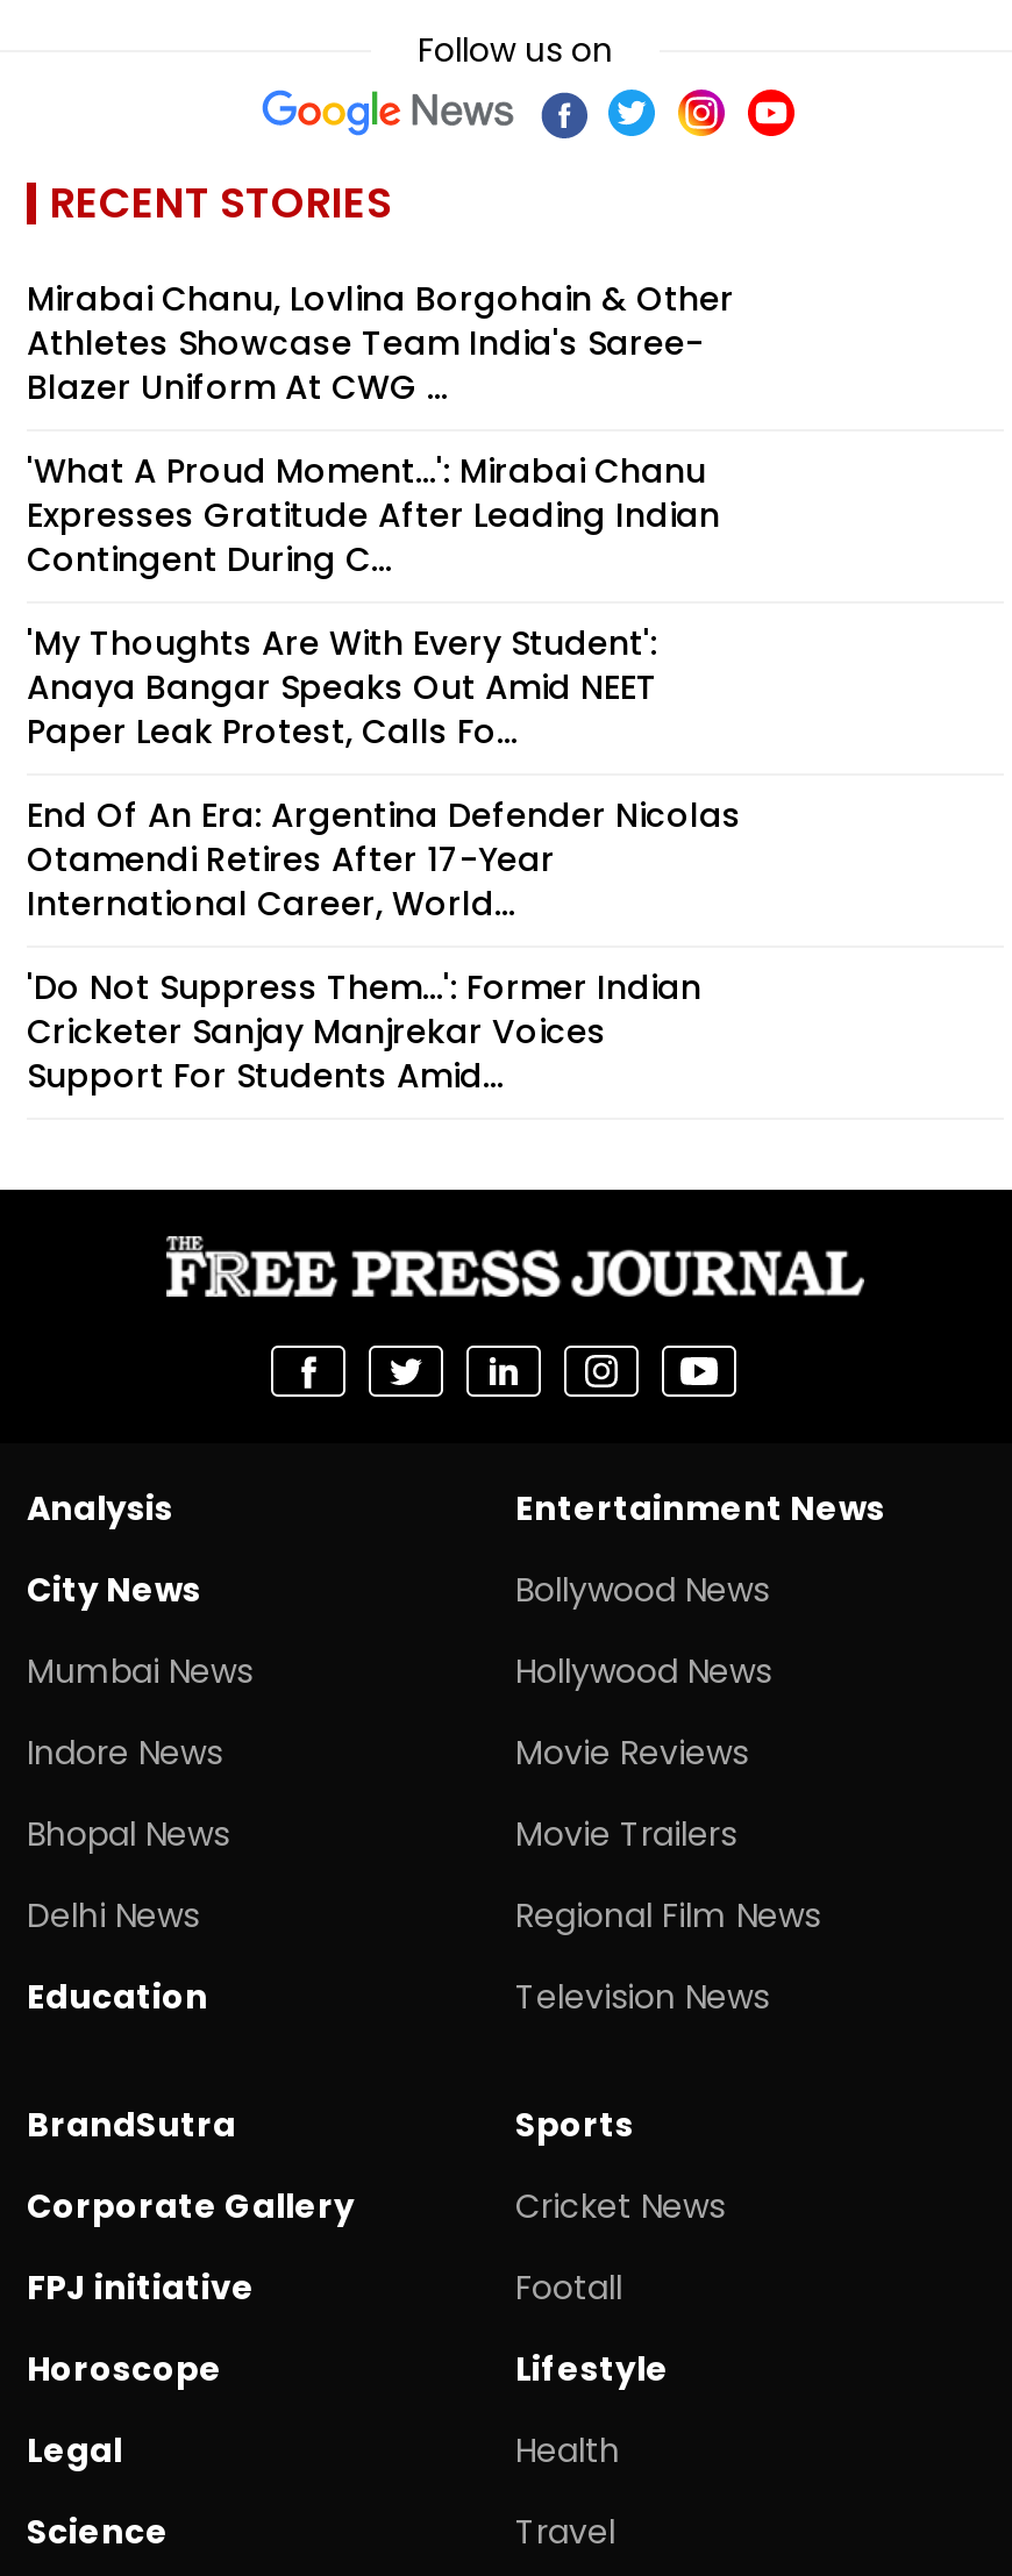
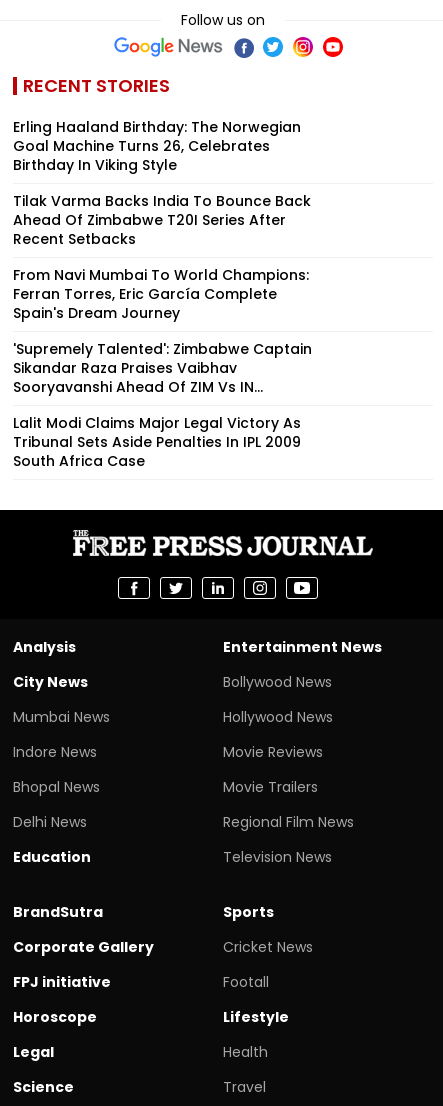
[27,276,734,411] Mirabai Chanu, Lovlina Borgohain & Other | Athletes Showcase Team India's Saree- | Blazer Uniform At CWG ... -> [13,117,301,175] Erling Haaland Birthday: The Norwegian | Goal Machine Turns 26, Celebrates | Birthday In Viking Style
[27,448,720,583] 'What A Proud Moment...': Mirabai Chanu | Expresses Gratitude After Leading Indian | Contingent During C... -> [13,191,311,249] Tilak Varma Backs India To Bounce Back | Ahead Of Zimbabwe T20I Series After | Recent Setbacks
[27,620,657,755] 'My Thoughts Are With Every Student': | Anaya Bangar Speaks Out Amid NEET | Paper Leak Protest, Calls Fo... -> [13,265,309,323] From Navi Mumbai To World Champions: | Ferran Torres, Eric García Complete | Spain's Dream Journey
[27,792,741,927] End Of An Era: Argentina Defender Nicolas | Otamendi Retires After 17-Year | International Career, World... -> [13,339,312,397] 'Supremely Talented': Zimbabwe Captain | Sikandar Raza Praises Vaibhav | Sooryavanshi Ahead Of ZIM Vs IN...
[27,964,701,1099] 'Do Not Suppress Them...': Former Indian | Cricketer Sanjay Manjrekar Voices | Support For Students Amid... -> [13,413,301,471] Lalit Modi Claims Major Legal Victory As | Tribunal Sets Aside Penalties In IPL 2009 | South Africa Case

